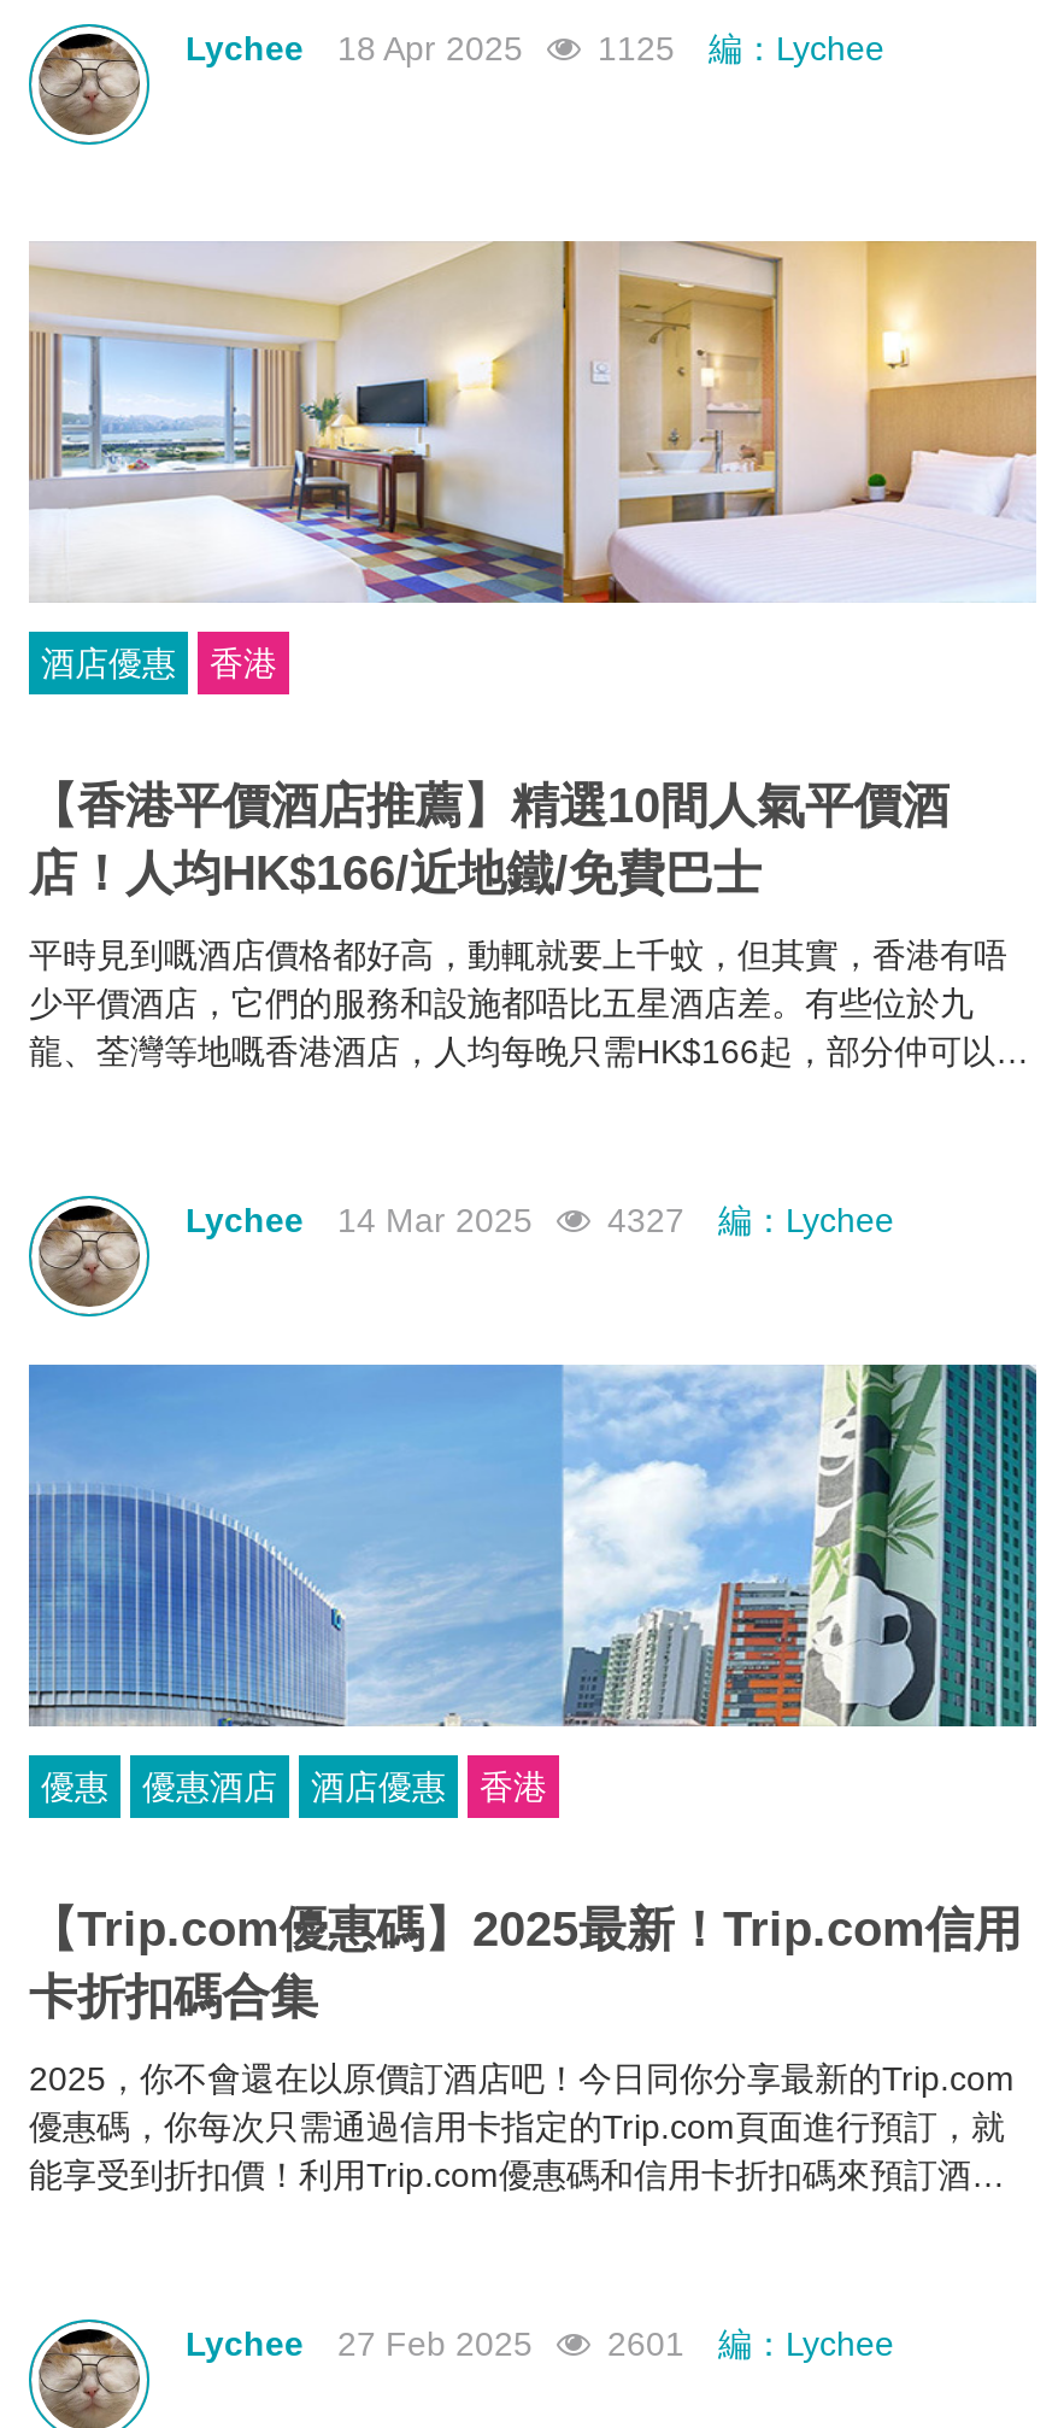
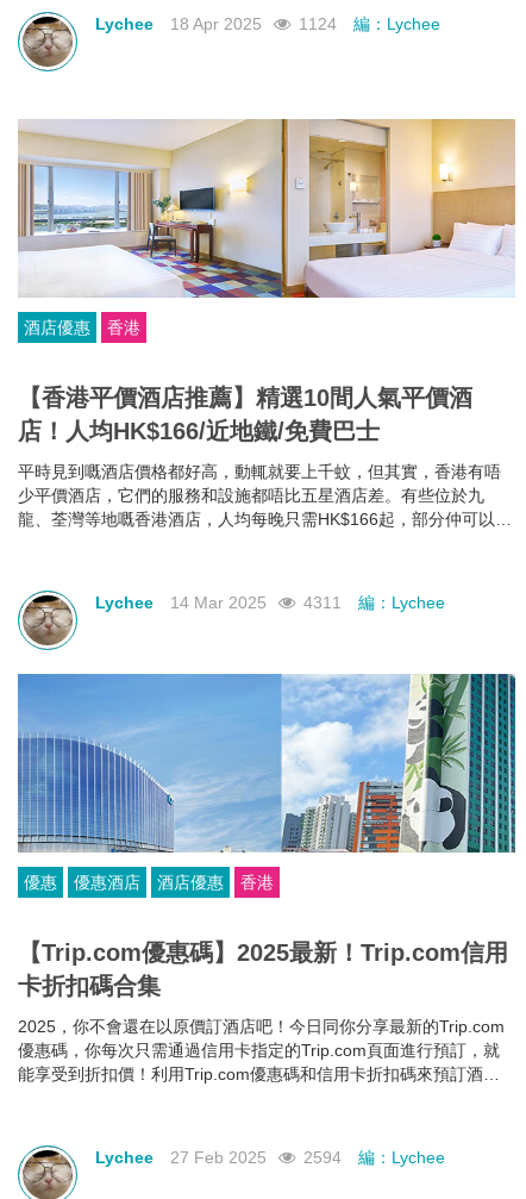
[186,29,884,68] Lychee 18 Apr 2025 1125 編：Lychee -> [95,14,440,33] Lychee 18 Apr 2025 1124 編：Lychee
[186,1201,894,1239] Lychee 14 Mar 2025 4327 編：Lychee -> [95,593,445,612] Lychee 14 Mar 2025 4311 編：Lychee
[186,2324,894,2363] Lychee 27 Feb 2025 2601 編：Lychee -> [95,1148,445,1167] Lychee 27 Feb 2025 2594 編：Lychee

